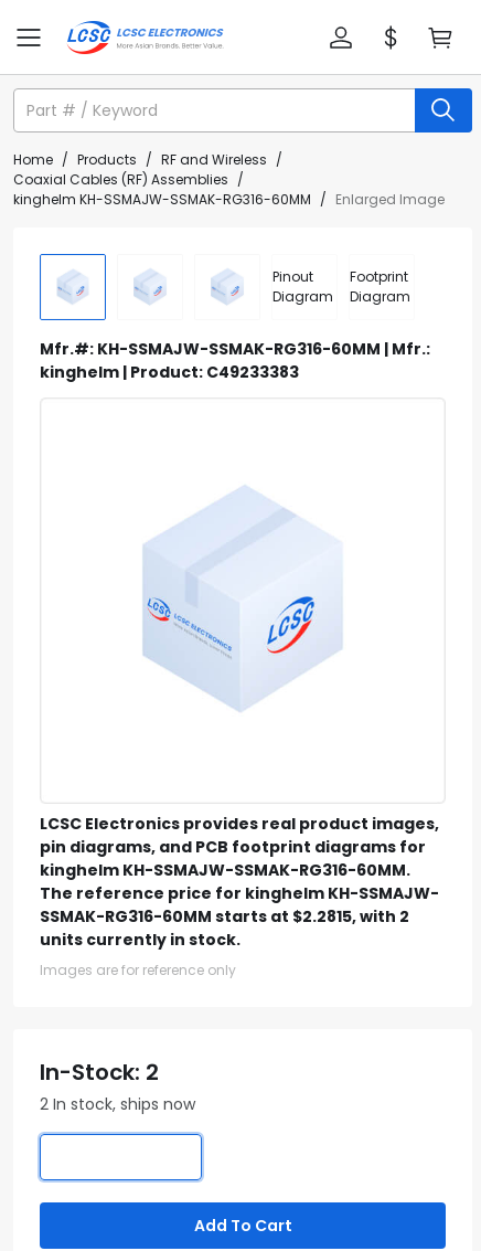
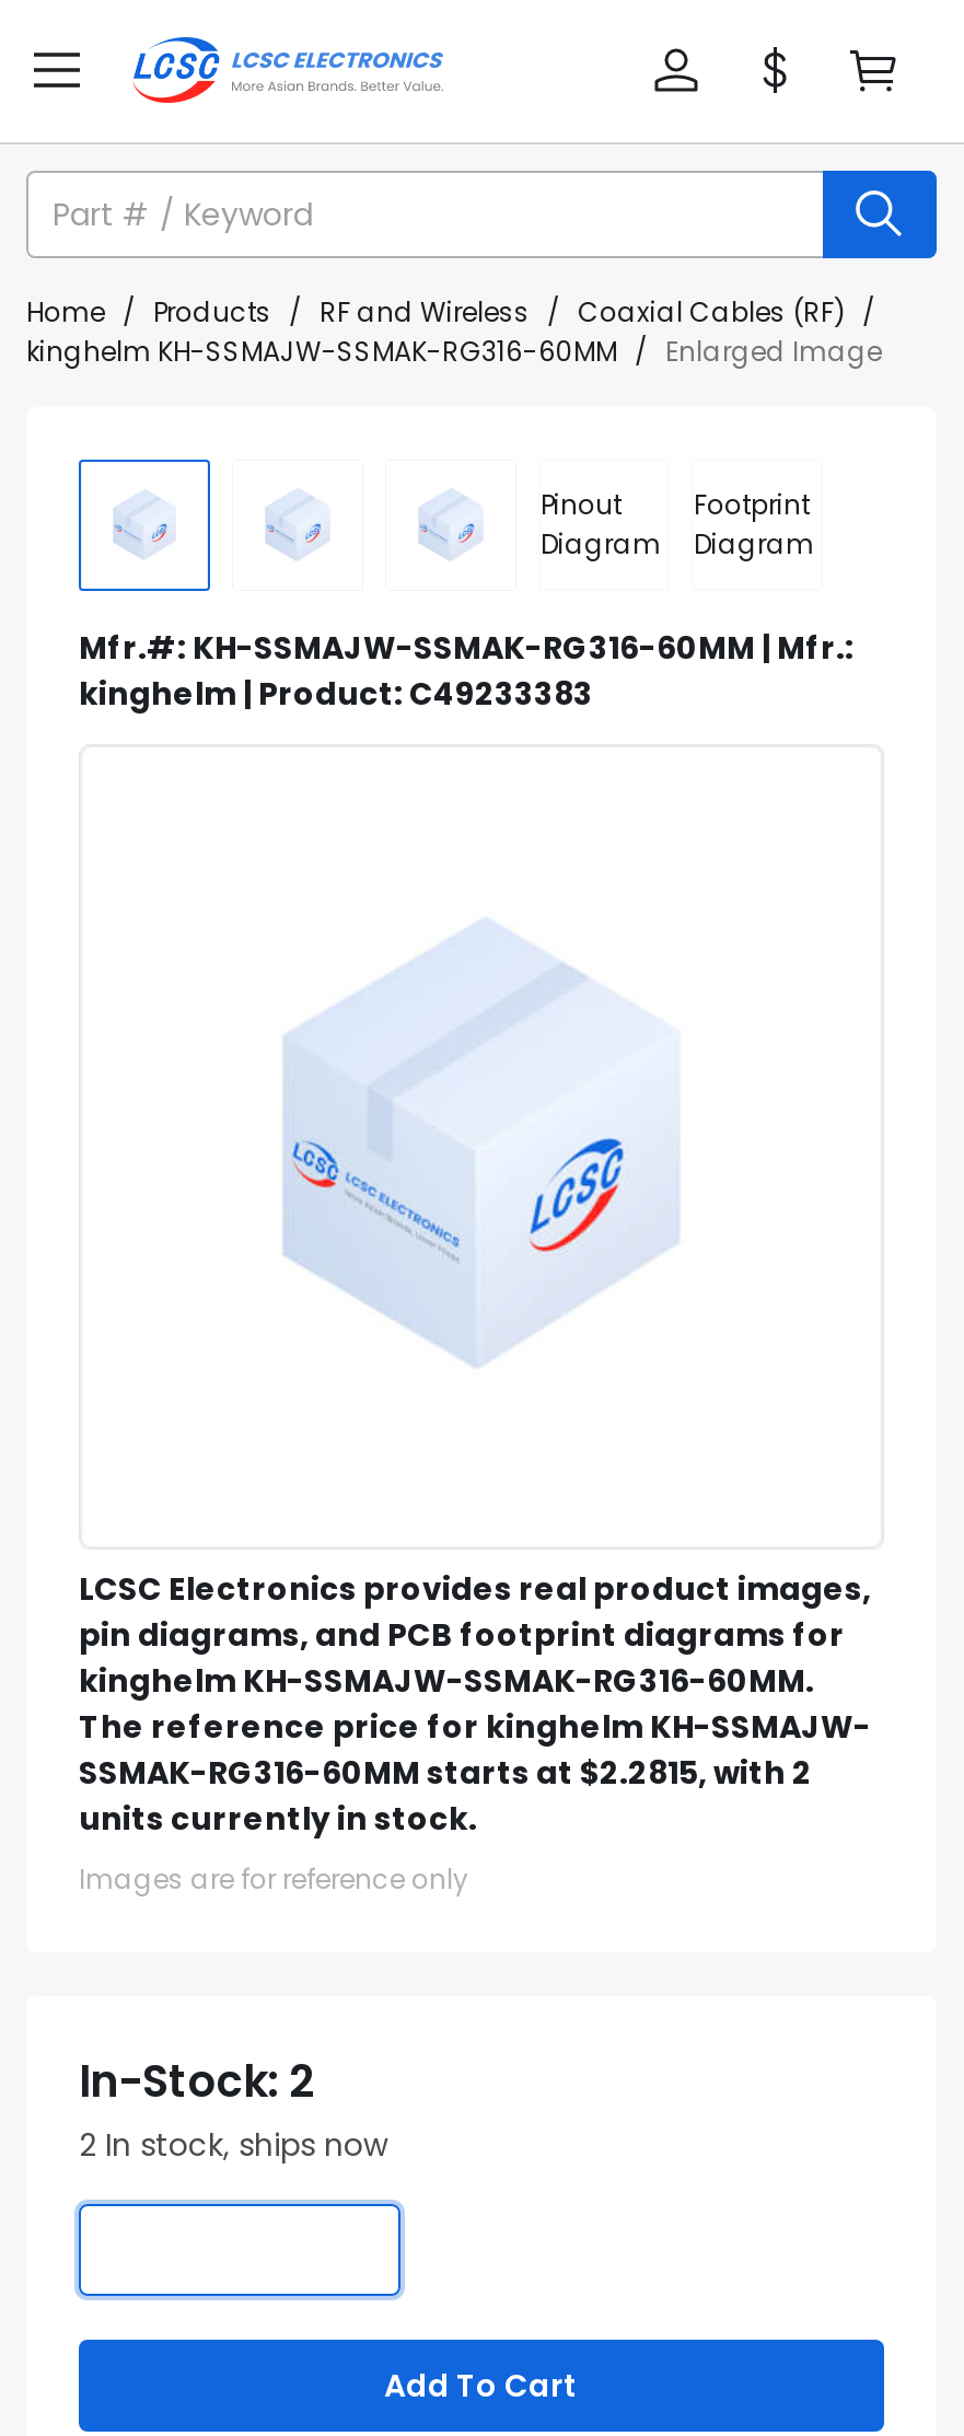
[13,150,282,189] Home / Products / RF and Wireless / | Coaxial Cables (RF) Assemblies / -> [26,293,875,330] Home / Products / RF and Wireless / Coaxial Cables (RF) /

